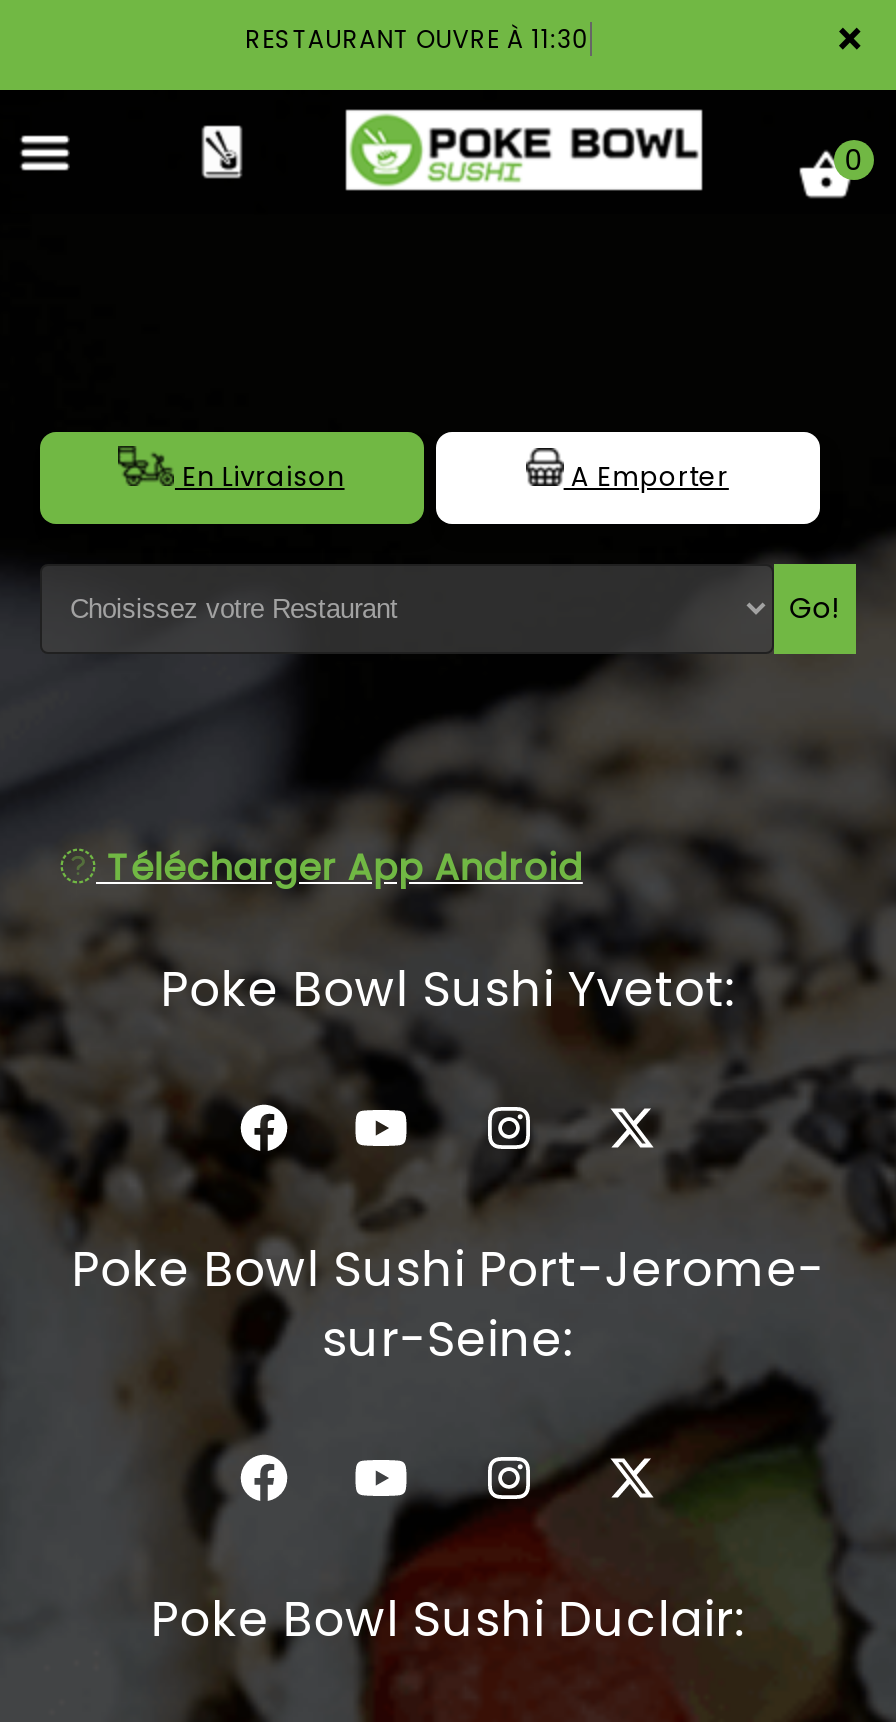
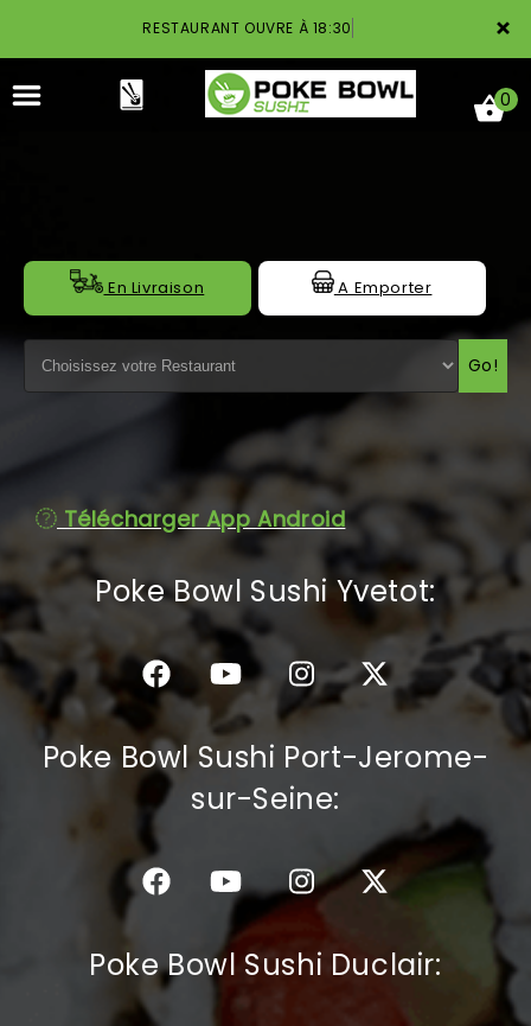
[245,22,590,56] RESTAURANT OUVRE À 11:30 -> [143,18,352,38] RESTAURANT OUVRE À 18:30

